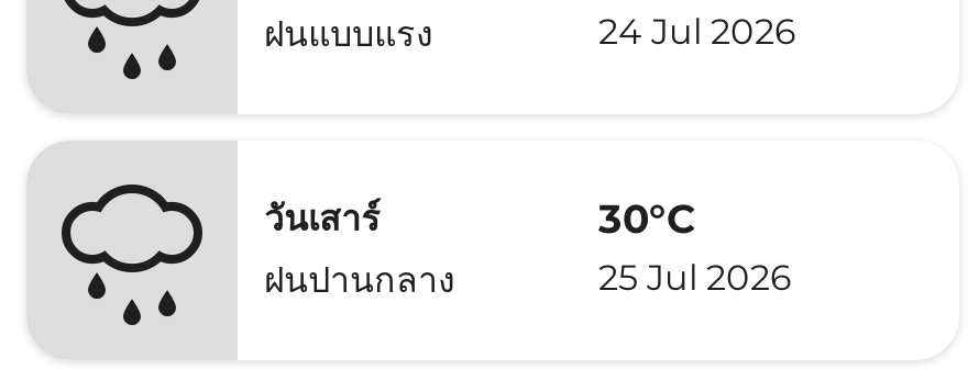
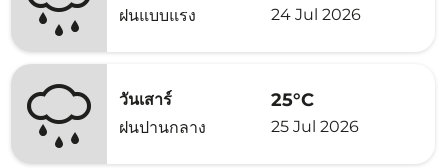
[598,194,695,243] 30°C -> [271,88,314,110] 25°C

